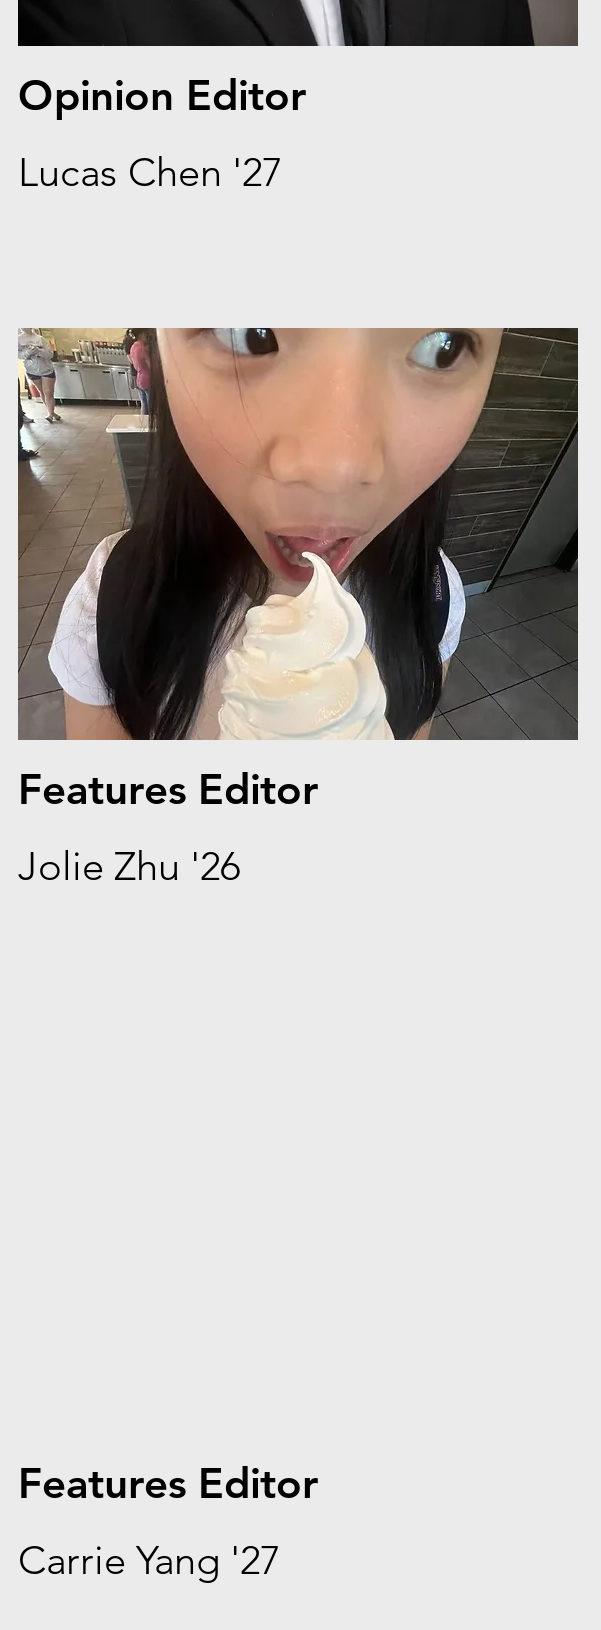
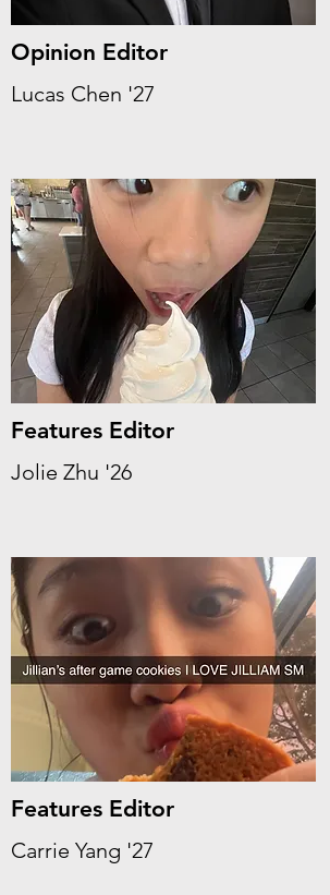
none -> [10,556,317,783] [image]

